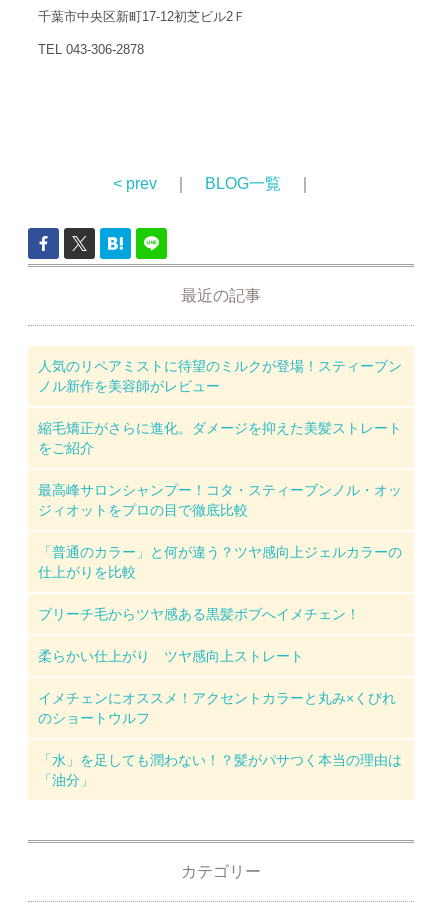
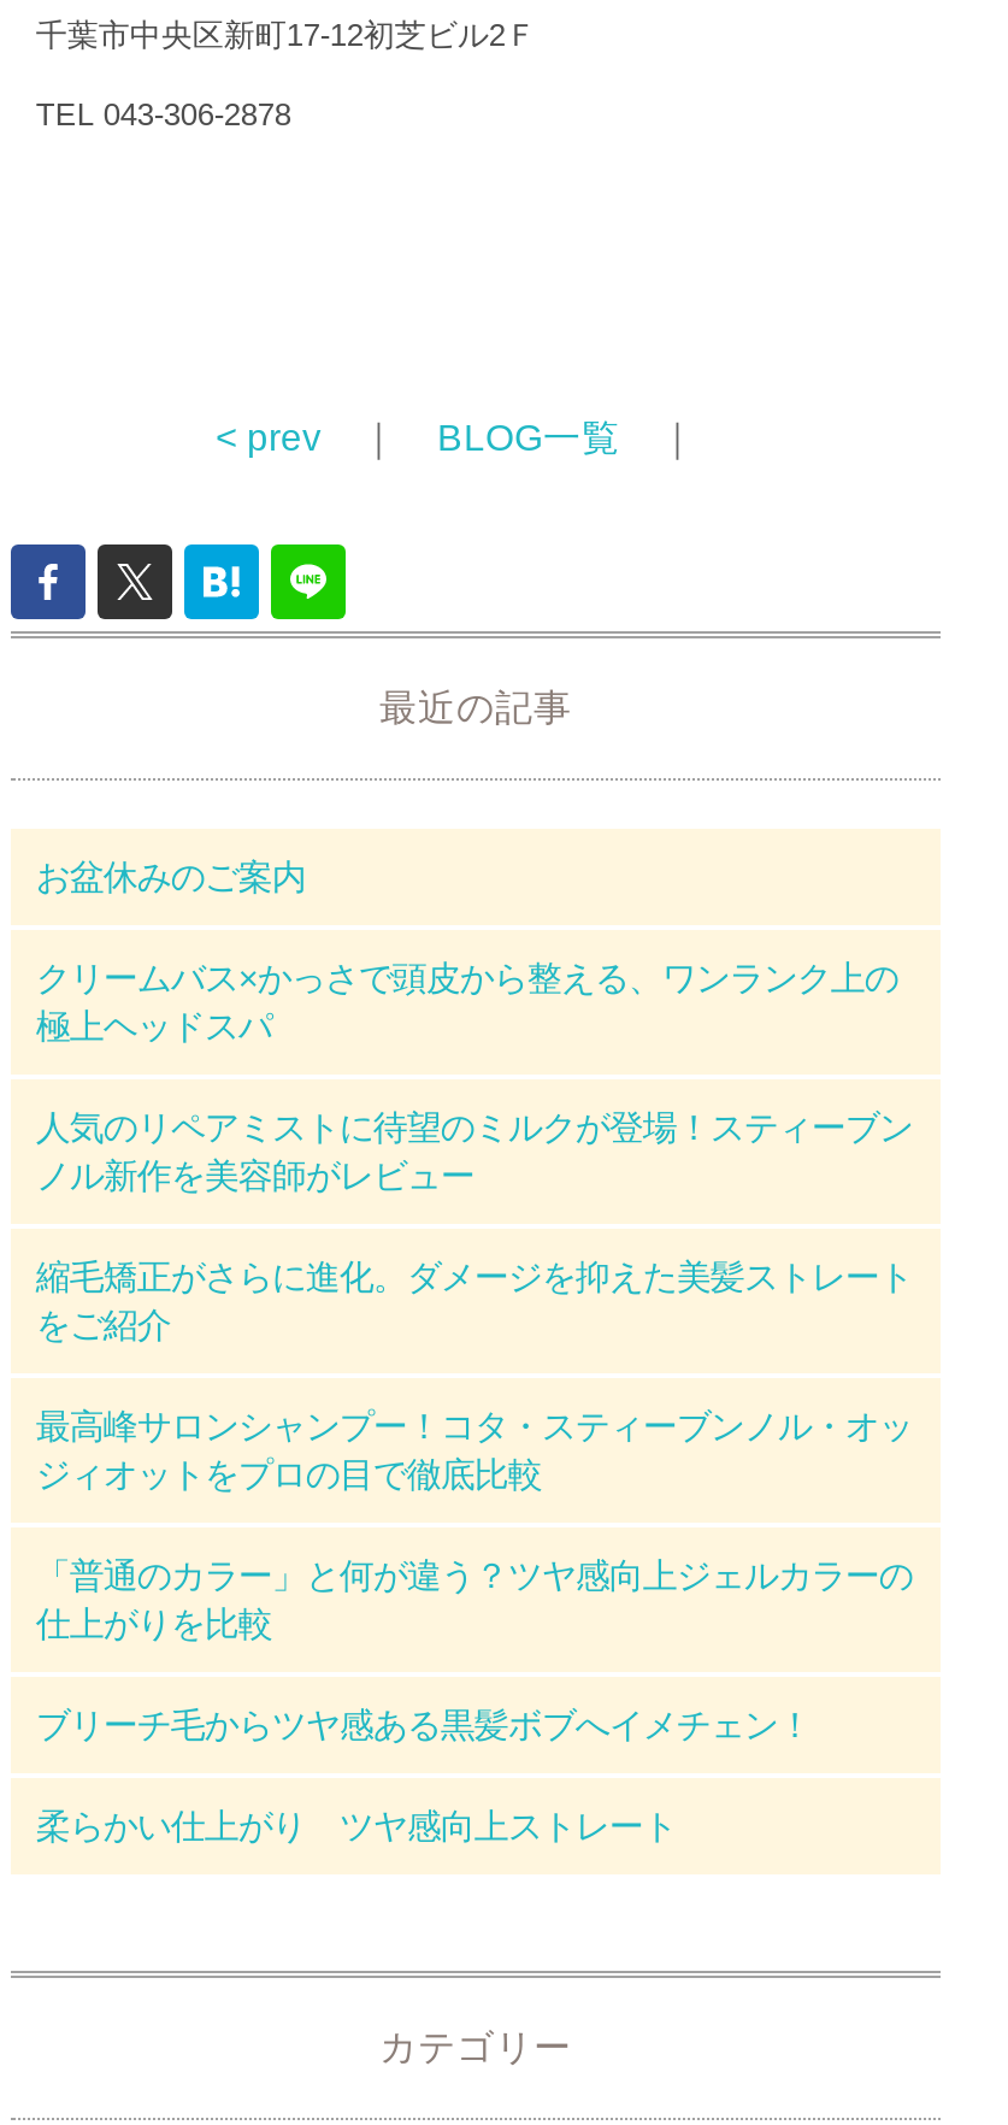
none -> [36,857,898,1045] お盆休みのご案内 | クリームバス×かっさで頭皮から整える、ワンランク上の | 極上ヘッドスパ
moved [38,358,402,664] -> [36,1107,913,1845]: 人気のリペアミストに待望のミルクが登場！スティーブン | ノル新作を美容師がレビュー | 縮毛矯正がさらに進化。ダメージを抑えた美髪ストレート | ... | ブリーチ毛からツヤ感ある黒髪ボブへイメチェン！ | 柔らかい仕上がり ツヤ感向上ストレート
[38,690,402,788] イメチェンにオススメ！アクセントカラーと丸み×くびれ | のショートウルフ | 「水」を足しても潤わない！？髪がパサつく本当の理由は | 「油分」 -> none

